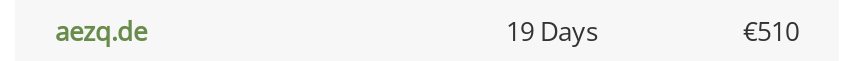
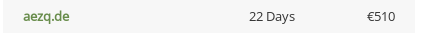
[506,13,598,49] 19 Days -> [248,7,294,25] 22 Days

